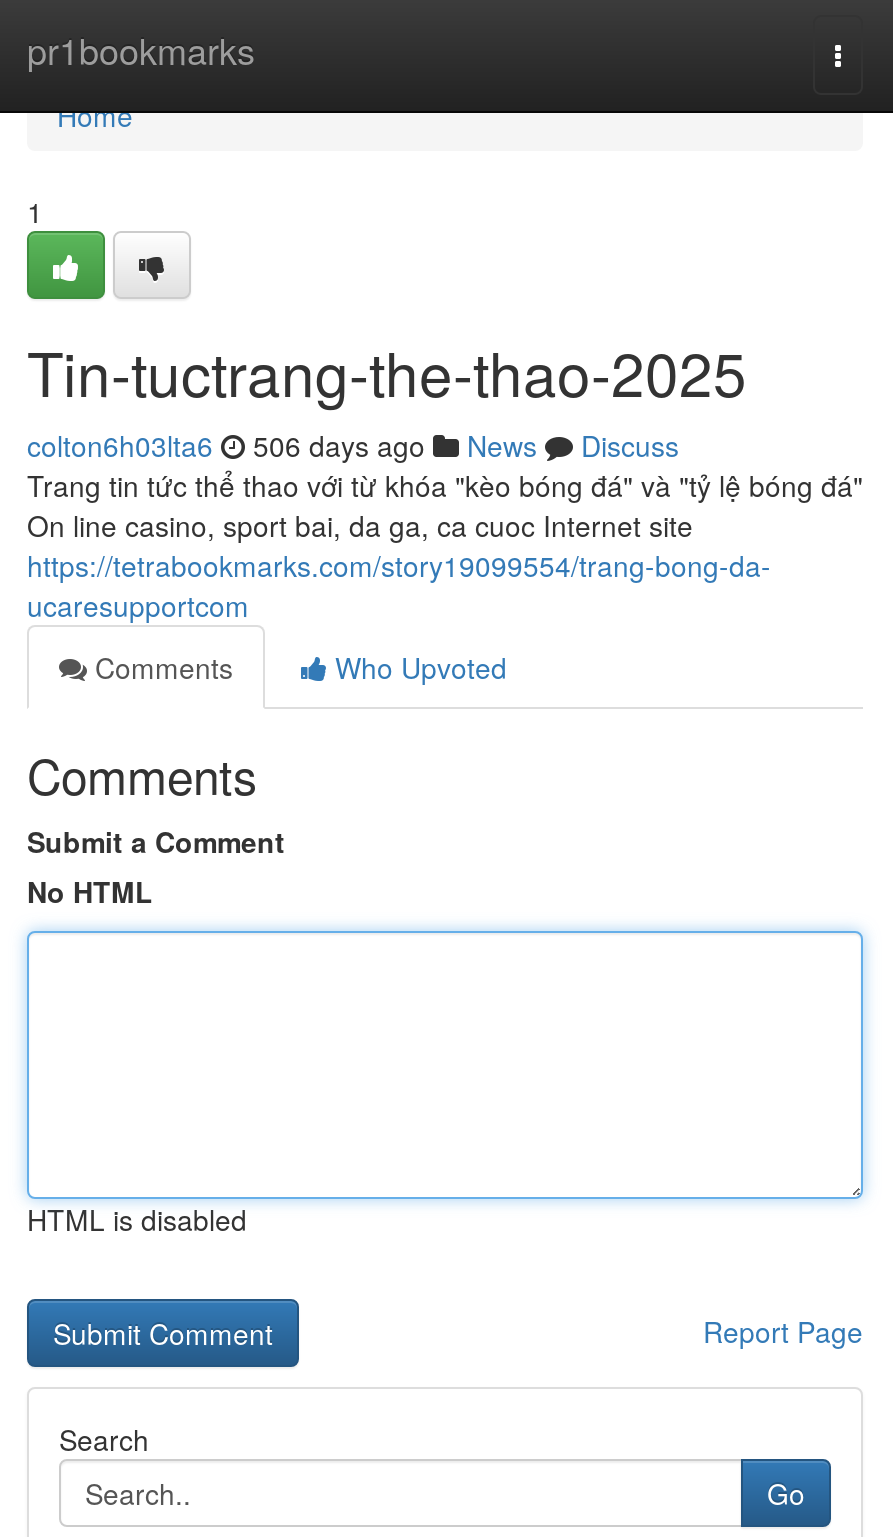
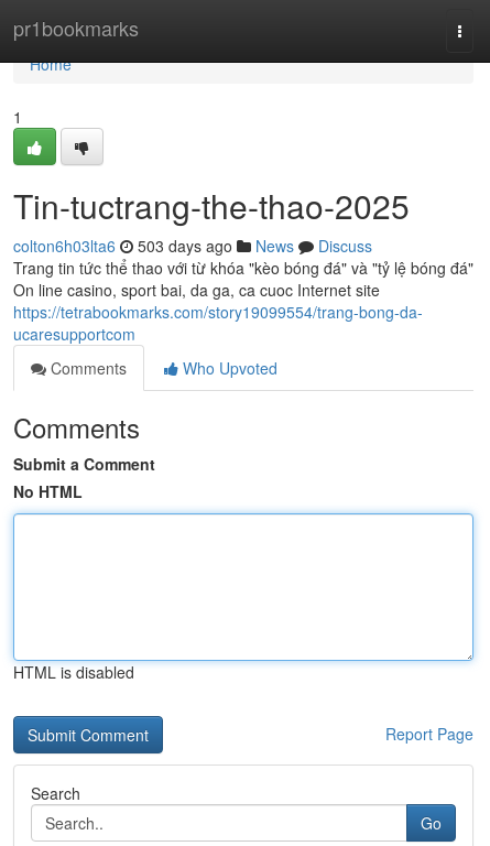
[27,425,679,465] colton6h03lta6 506 days ago News Discuss -> [13,235,372,257] colton6h03lta6 503 days ago News Discuss

